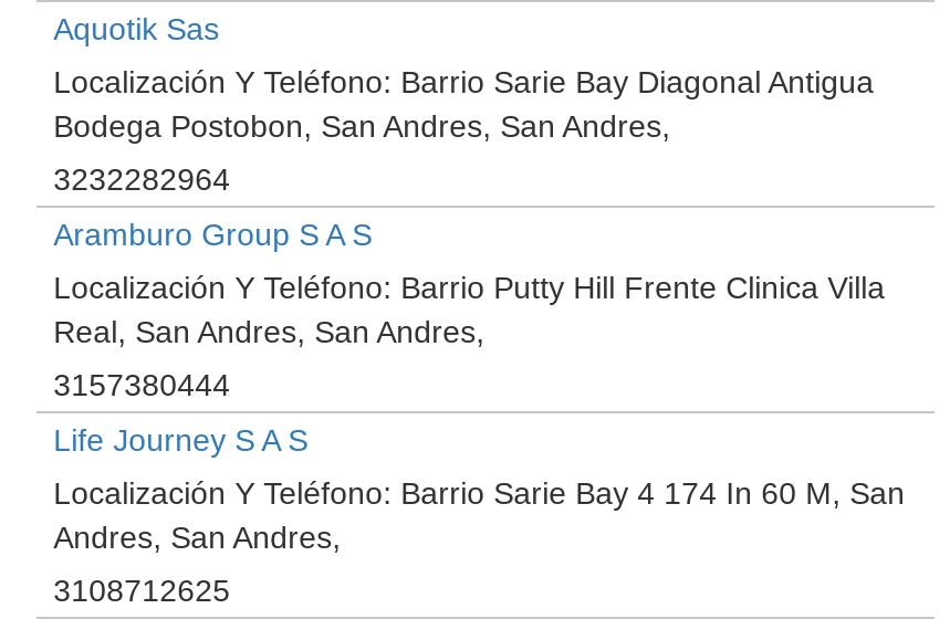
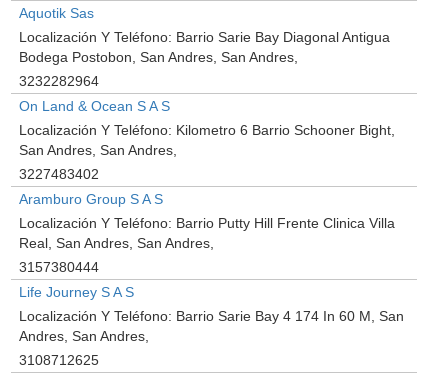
none -> [19,98,395,182] On Land & Ocean S A S | Localización Y Teléfono: Kilometro 6 Barrio Schooner Bight, | San Andres, San Andres | 3227483402

